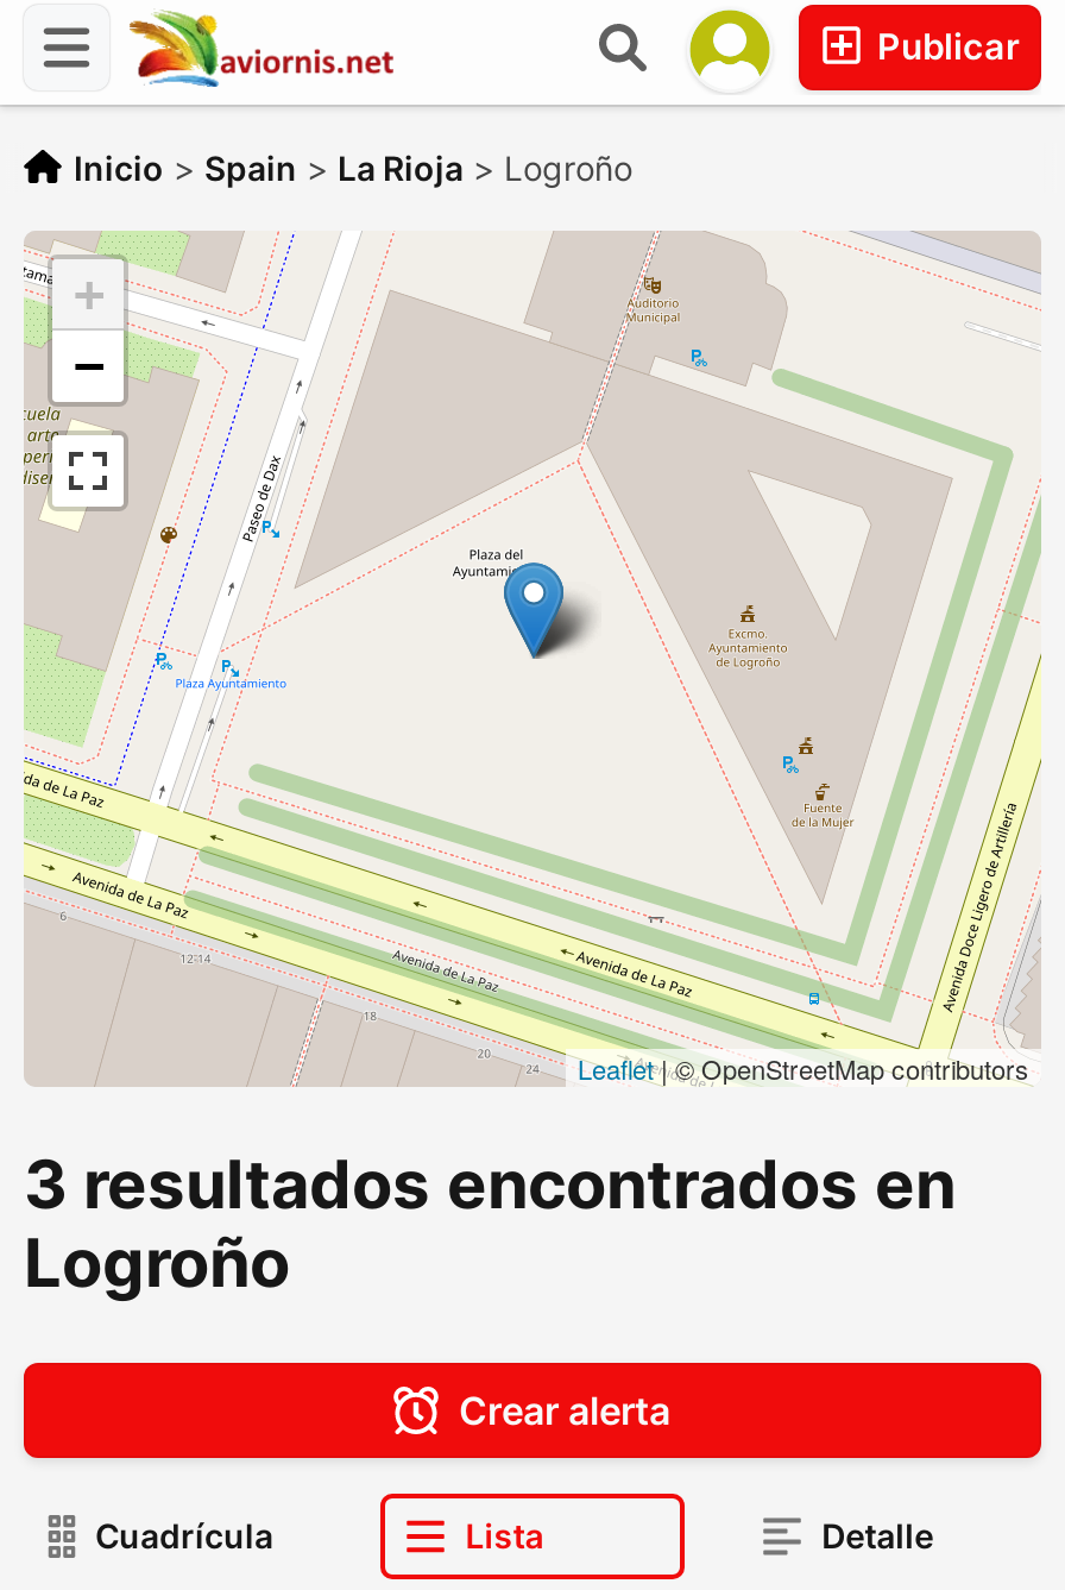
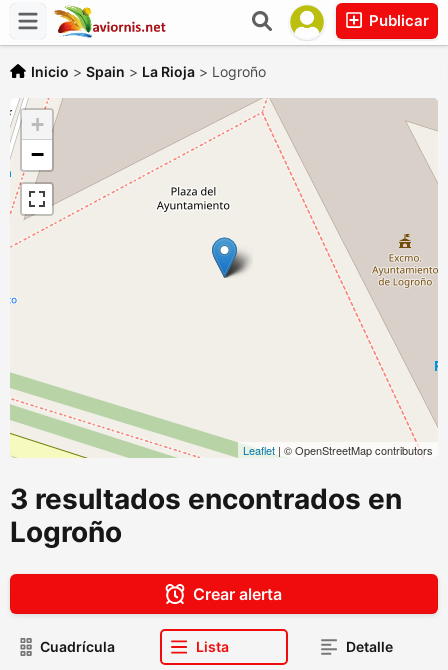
[21,231,1041,1087] [image] -> [9,98,439,458] [image]

